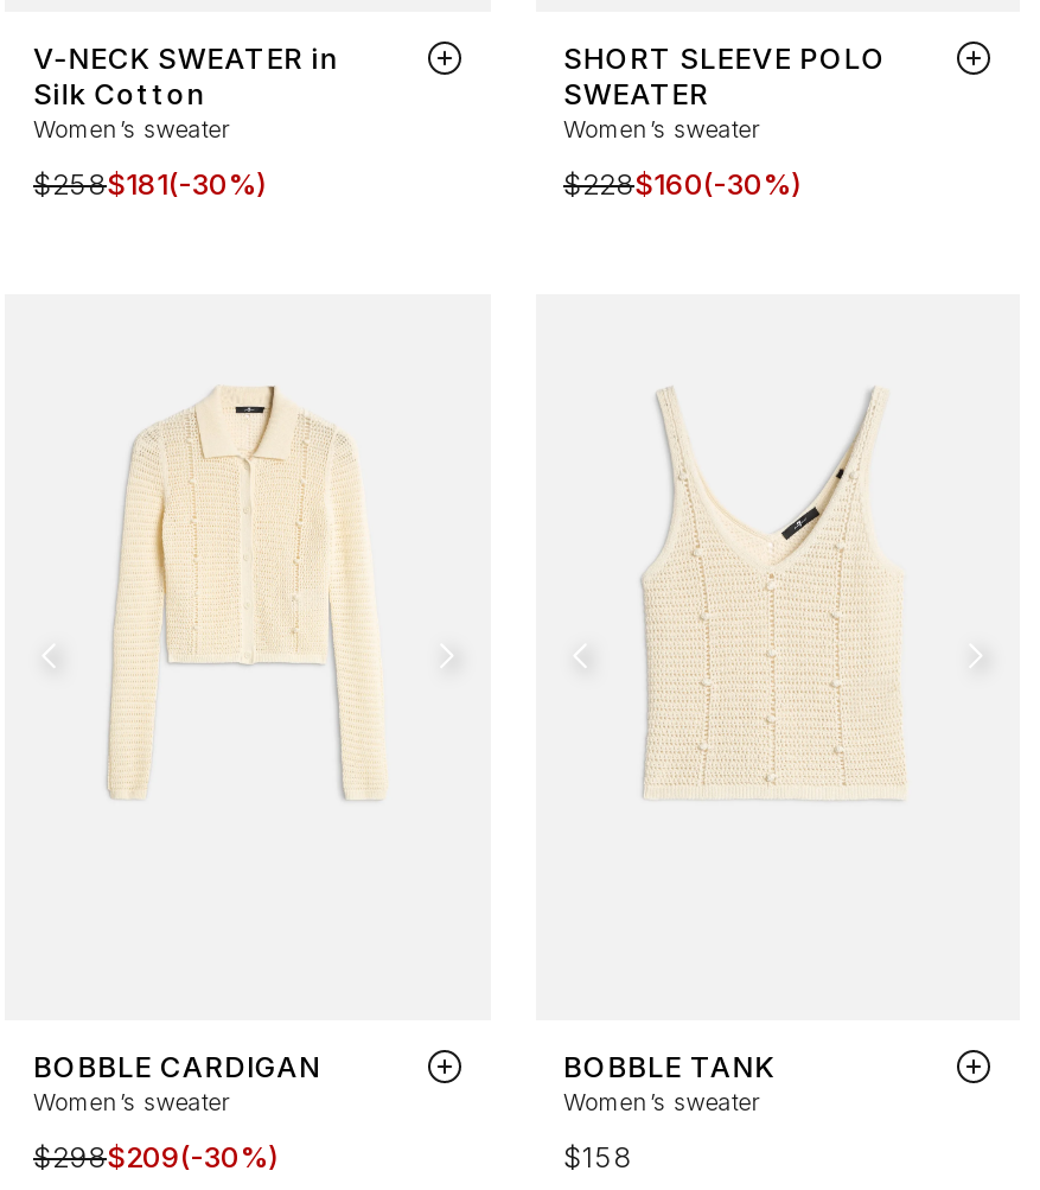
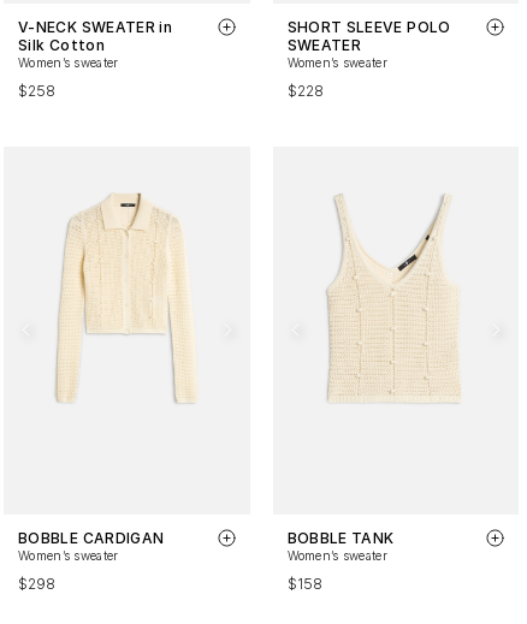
[33,165,266,201] $258$181(-30%) -> [18,81,55,99] $258
[563,165,800,201] $228$160(-30%) -> [287,81,323,99] $228
[33,1139,277,1175] $298$209(-30%) -> [18,575,55,593] $298

